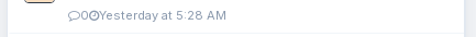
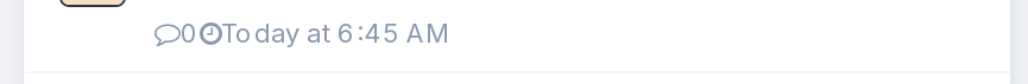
[99,8,226,23] Yesterday at 5:28 AM -> [221,17,449,50] Today at 6:45 AM

